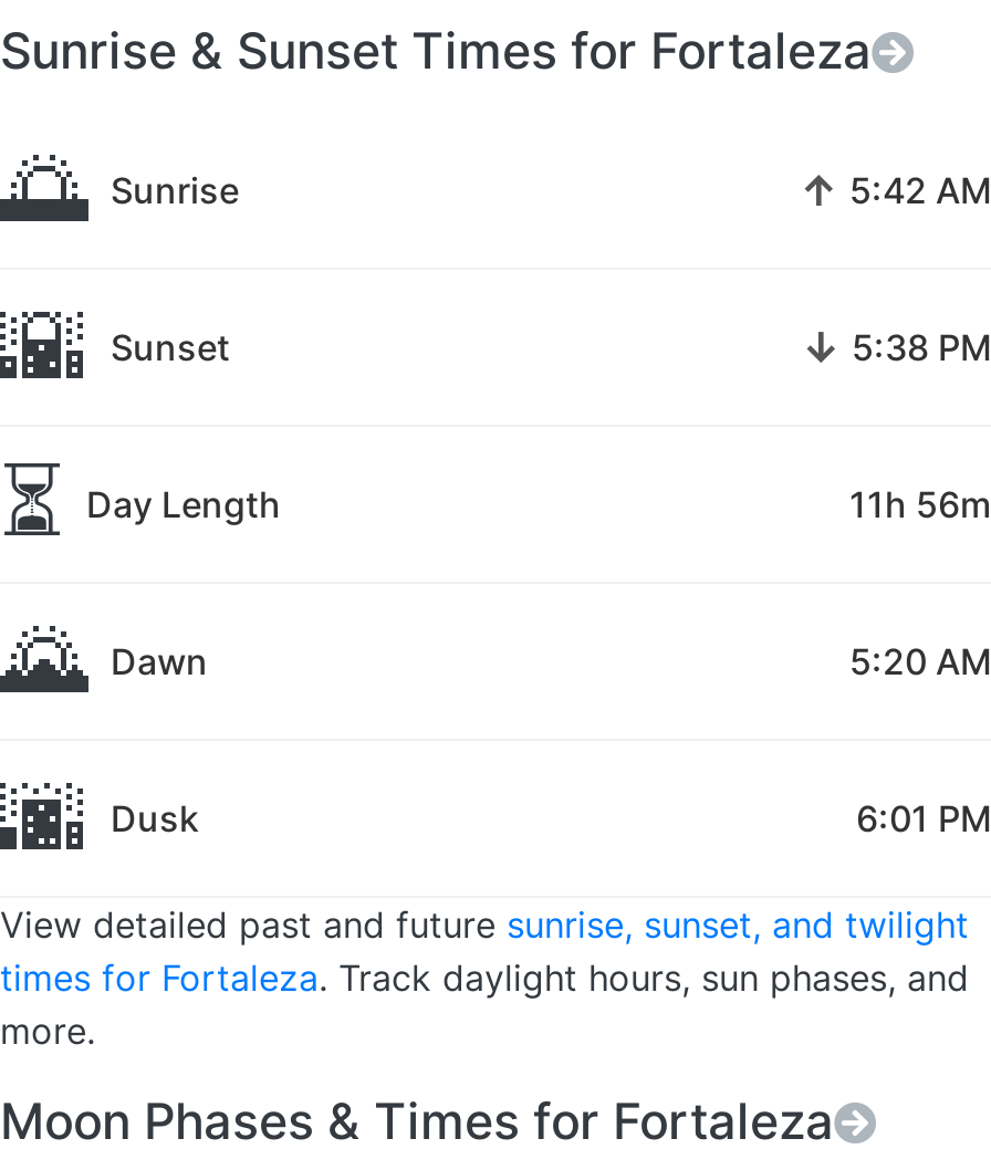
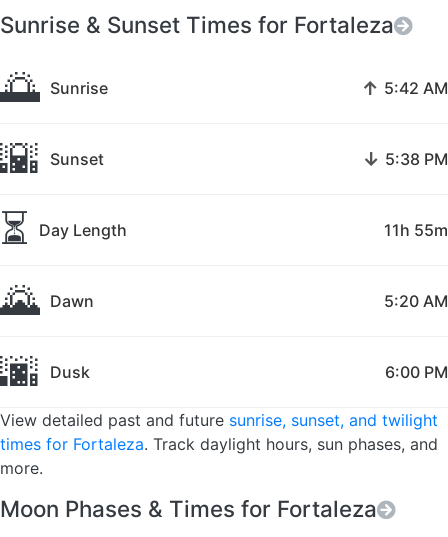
[849,483,991,527] 11h 56m -> [384,220,448,240] 11h 55m
[856,797,991,841] 6:01 PM -> [385,362,448,382] 6:00 PM

